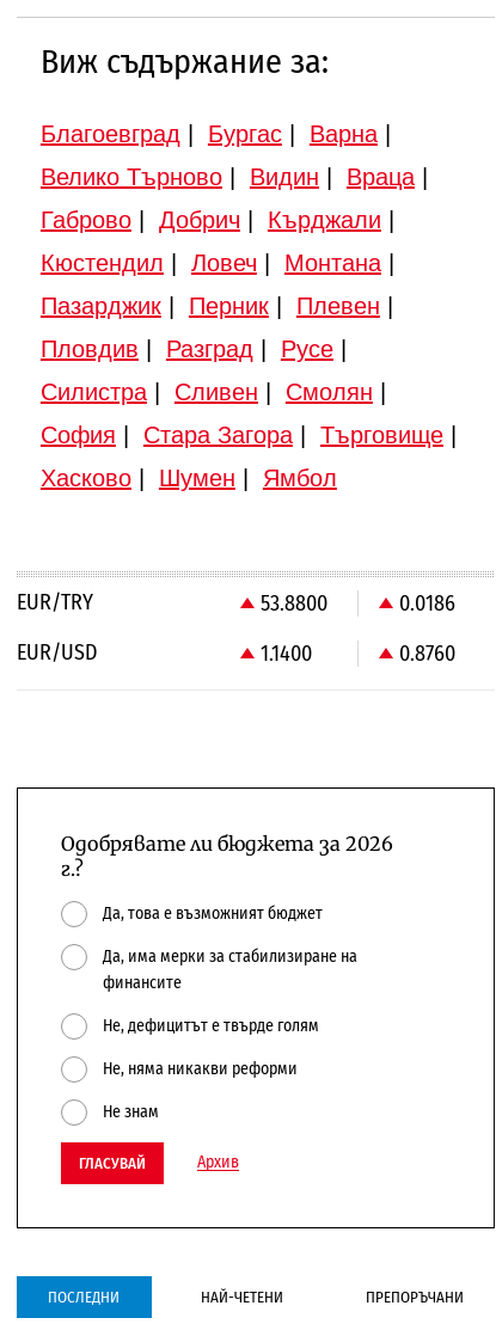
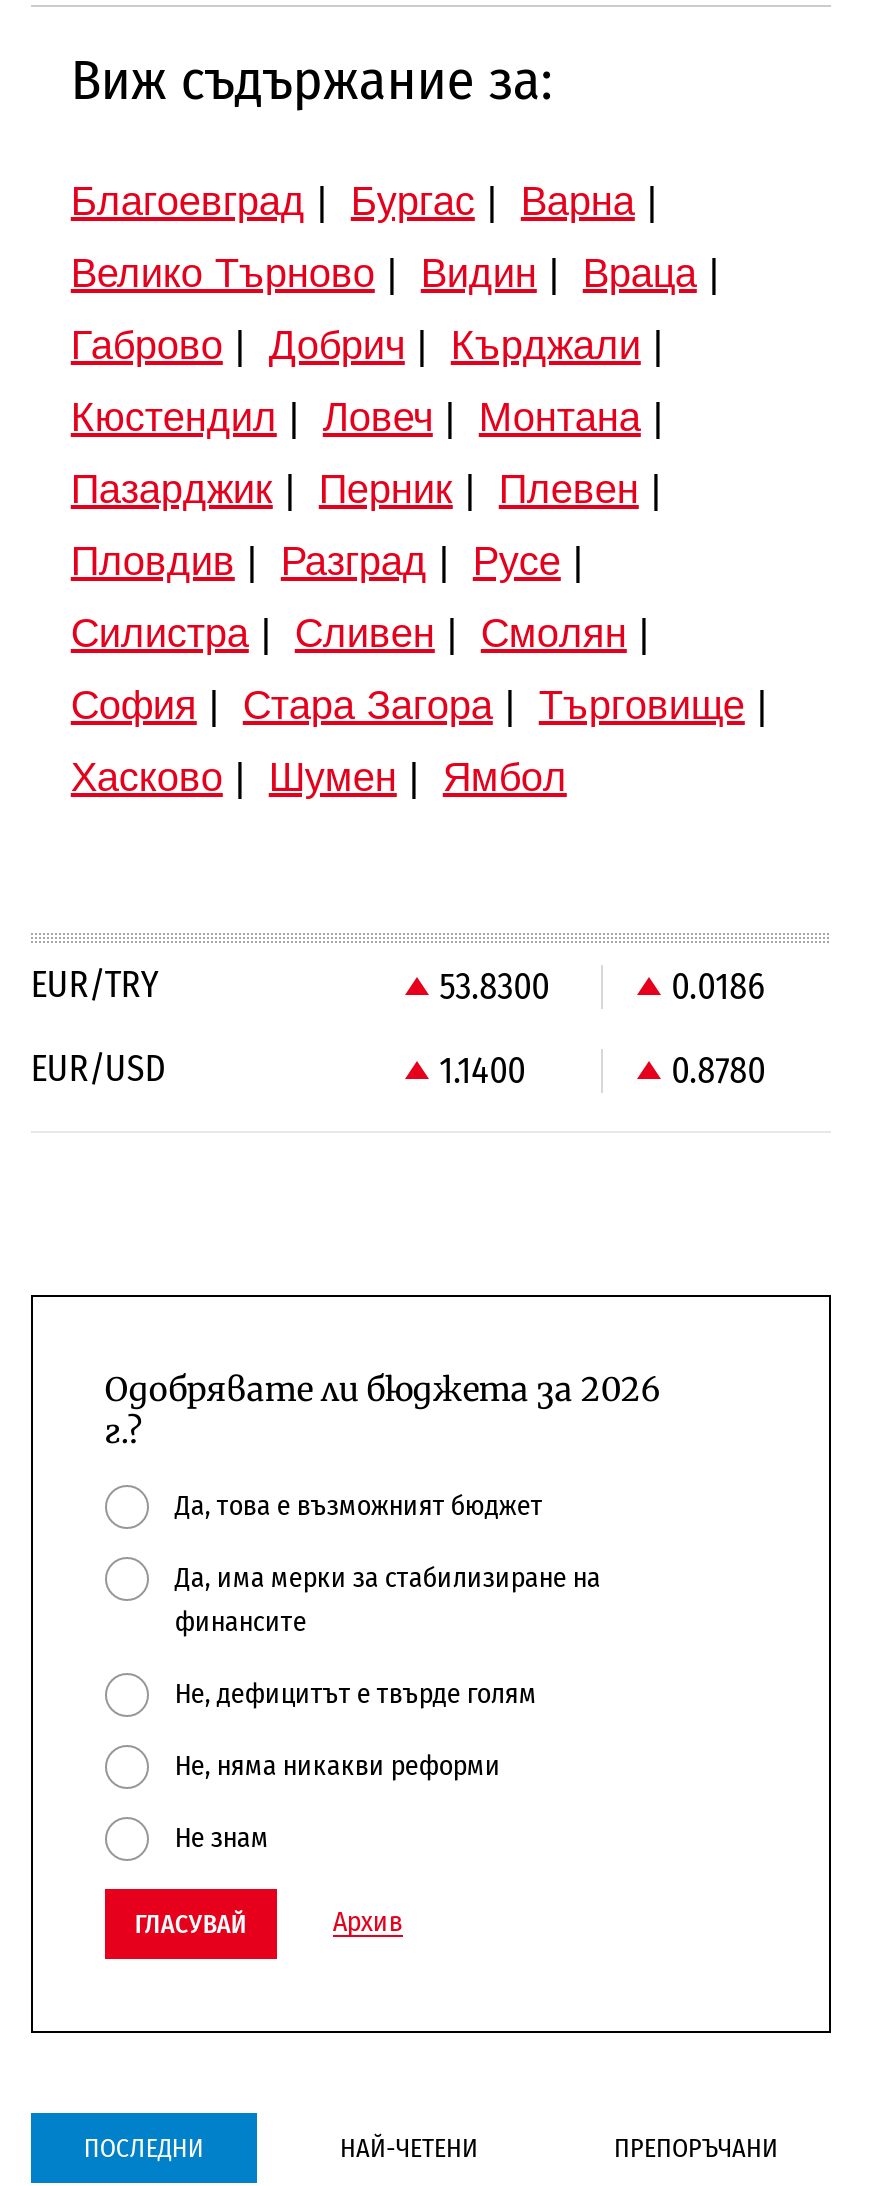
[261,590,328,616] 53.8800 -> [439,965,549,1009] 53.8300
[399,640,455,667] 0.8760 -> [671,1049,765,1093] 0.8780

